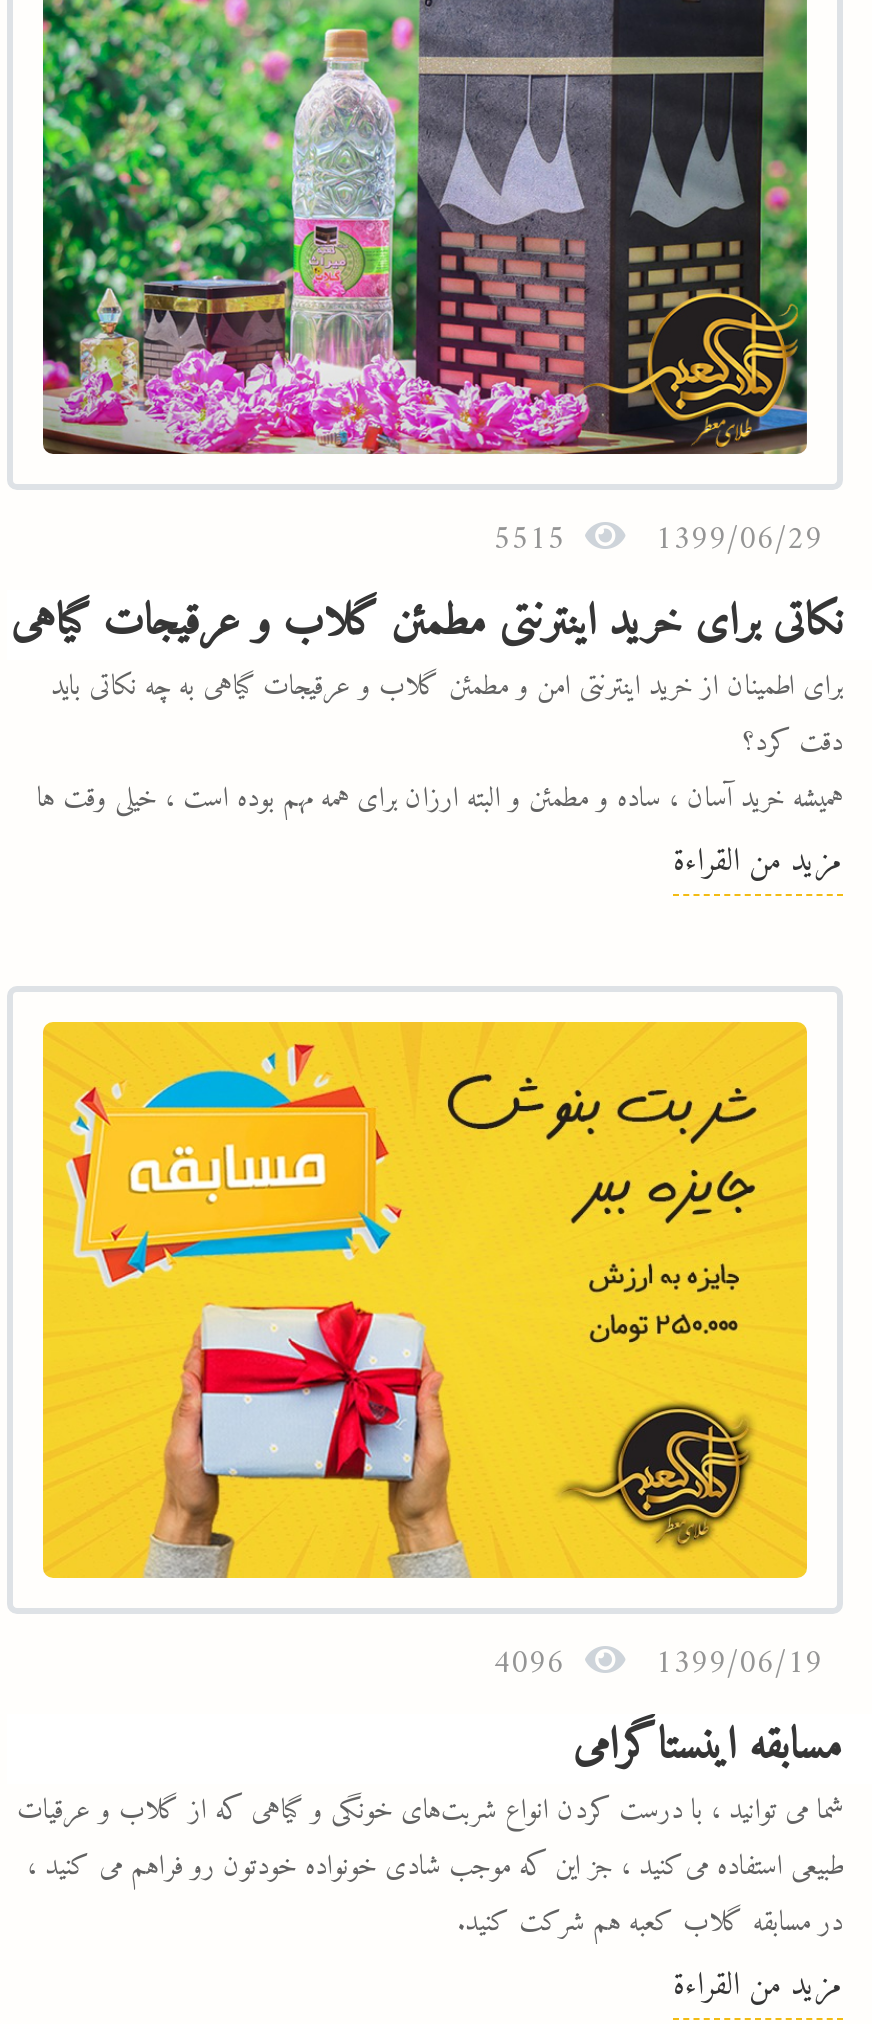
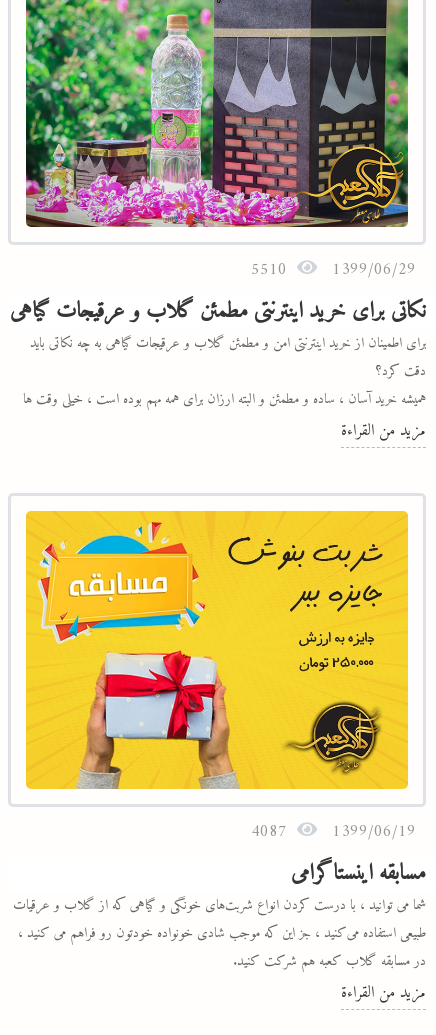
[493,512,823,568] 5515 1399/06/29 -> [251,256,416,284] 5510 1399/06/29
[493,1635,823,1691] 4096 1399/06/19 -> [251,818,416,846] 4087 1399/06/19

